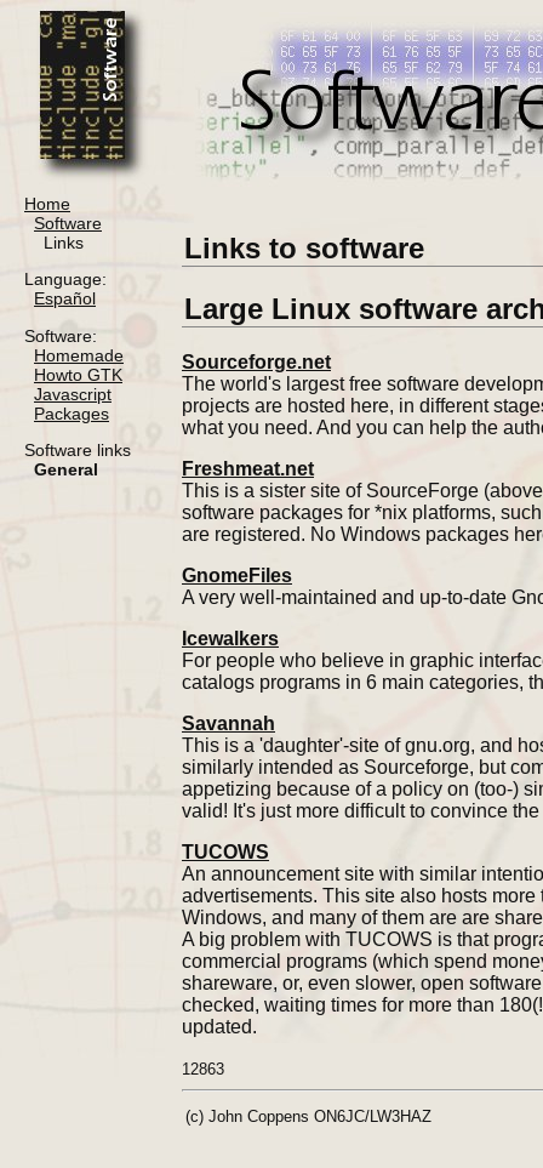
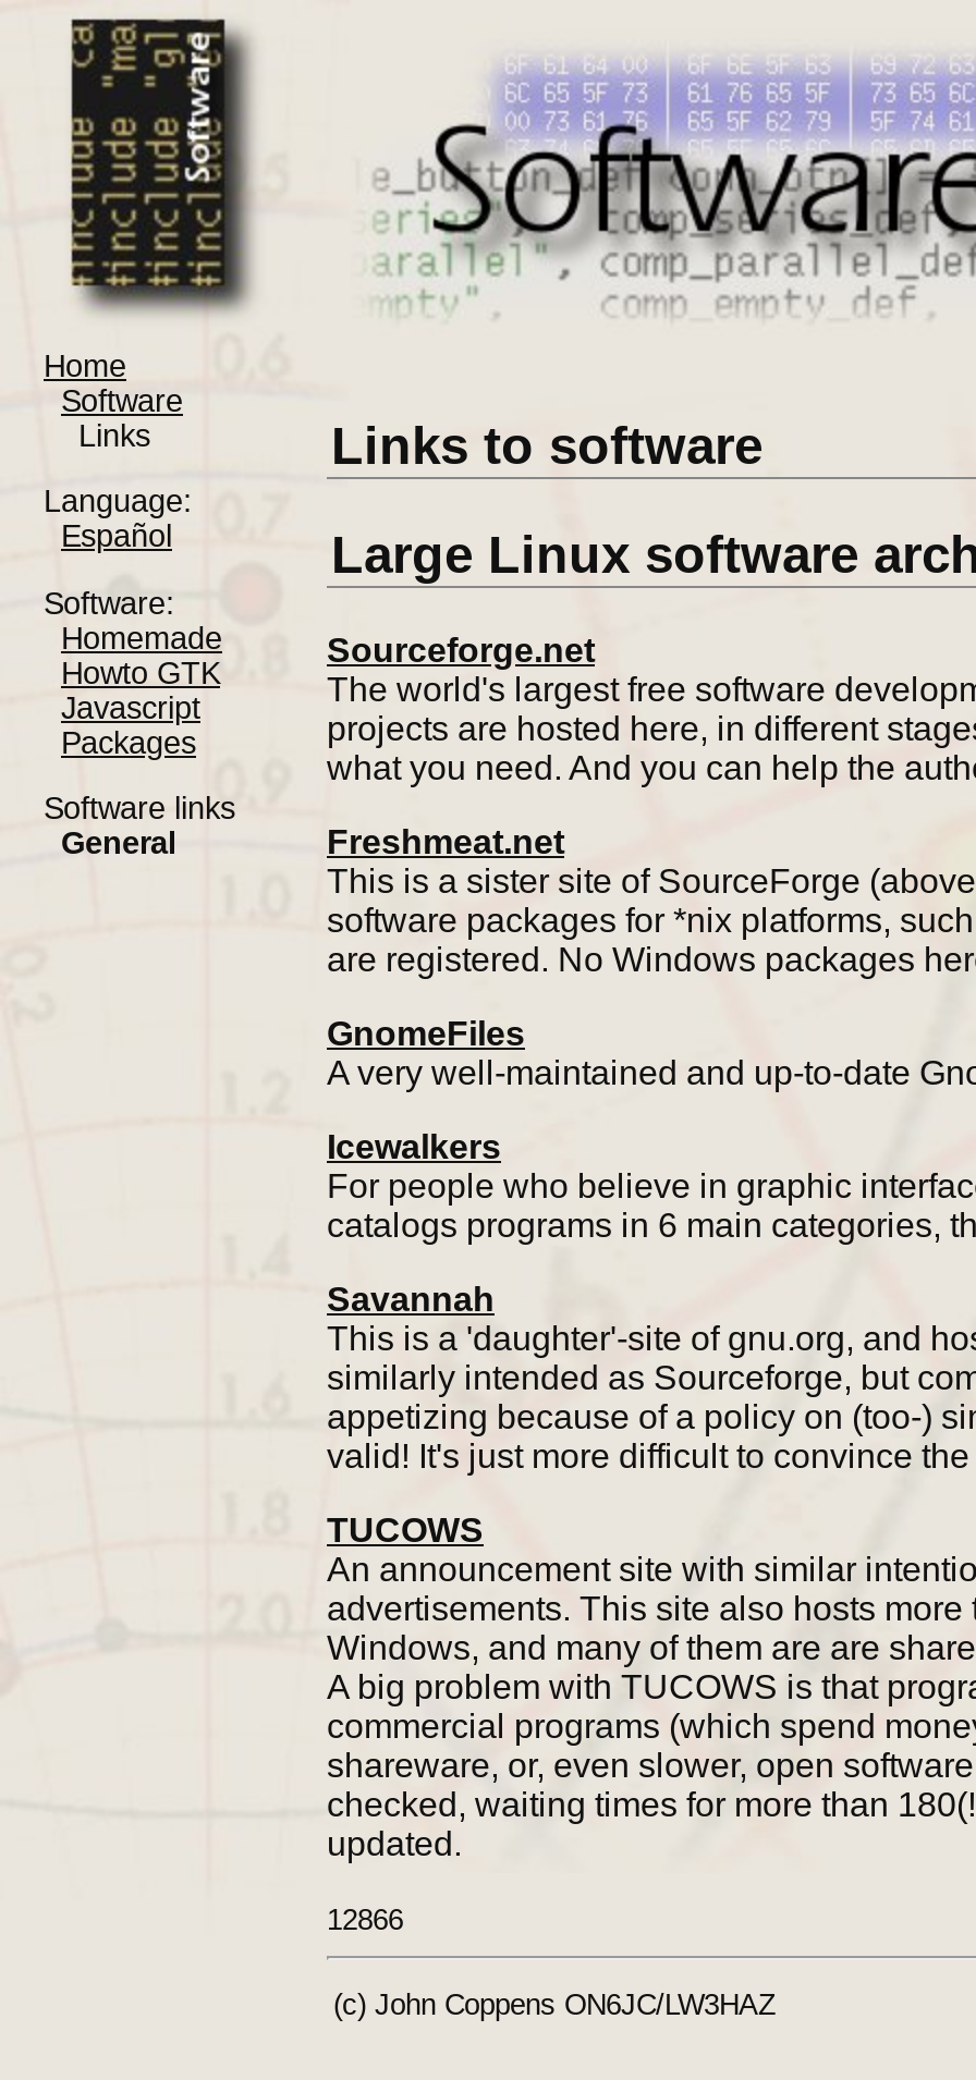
[182,1060,224,1078] 12863 -> [327,1903,403,1936] 12866

